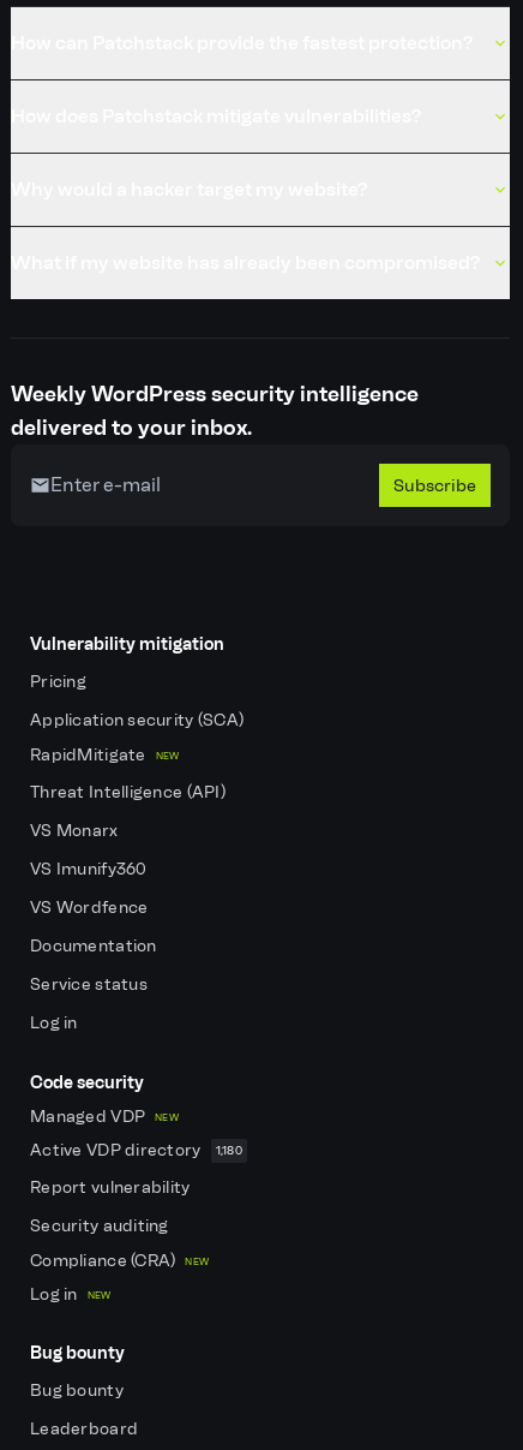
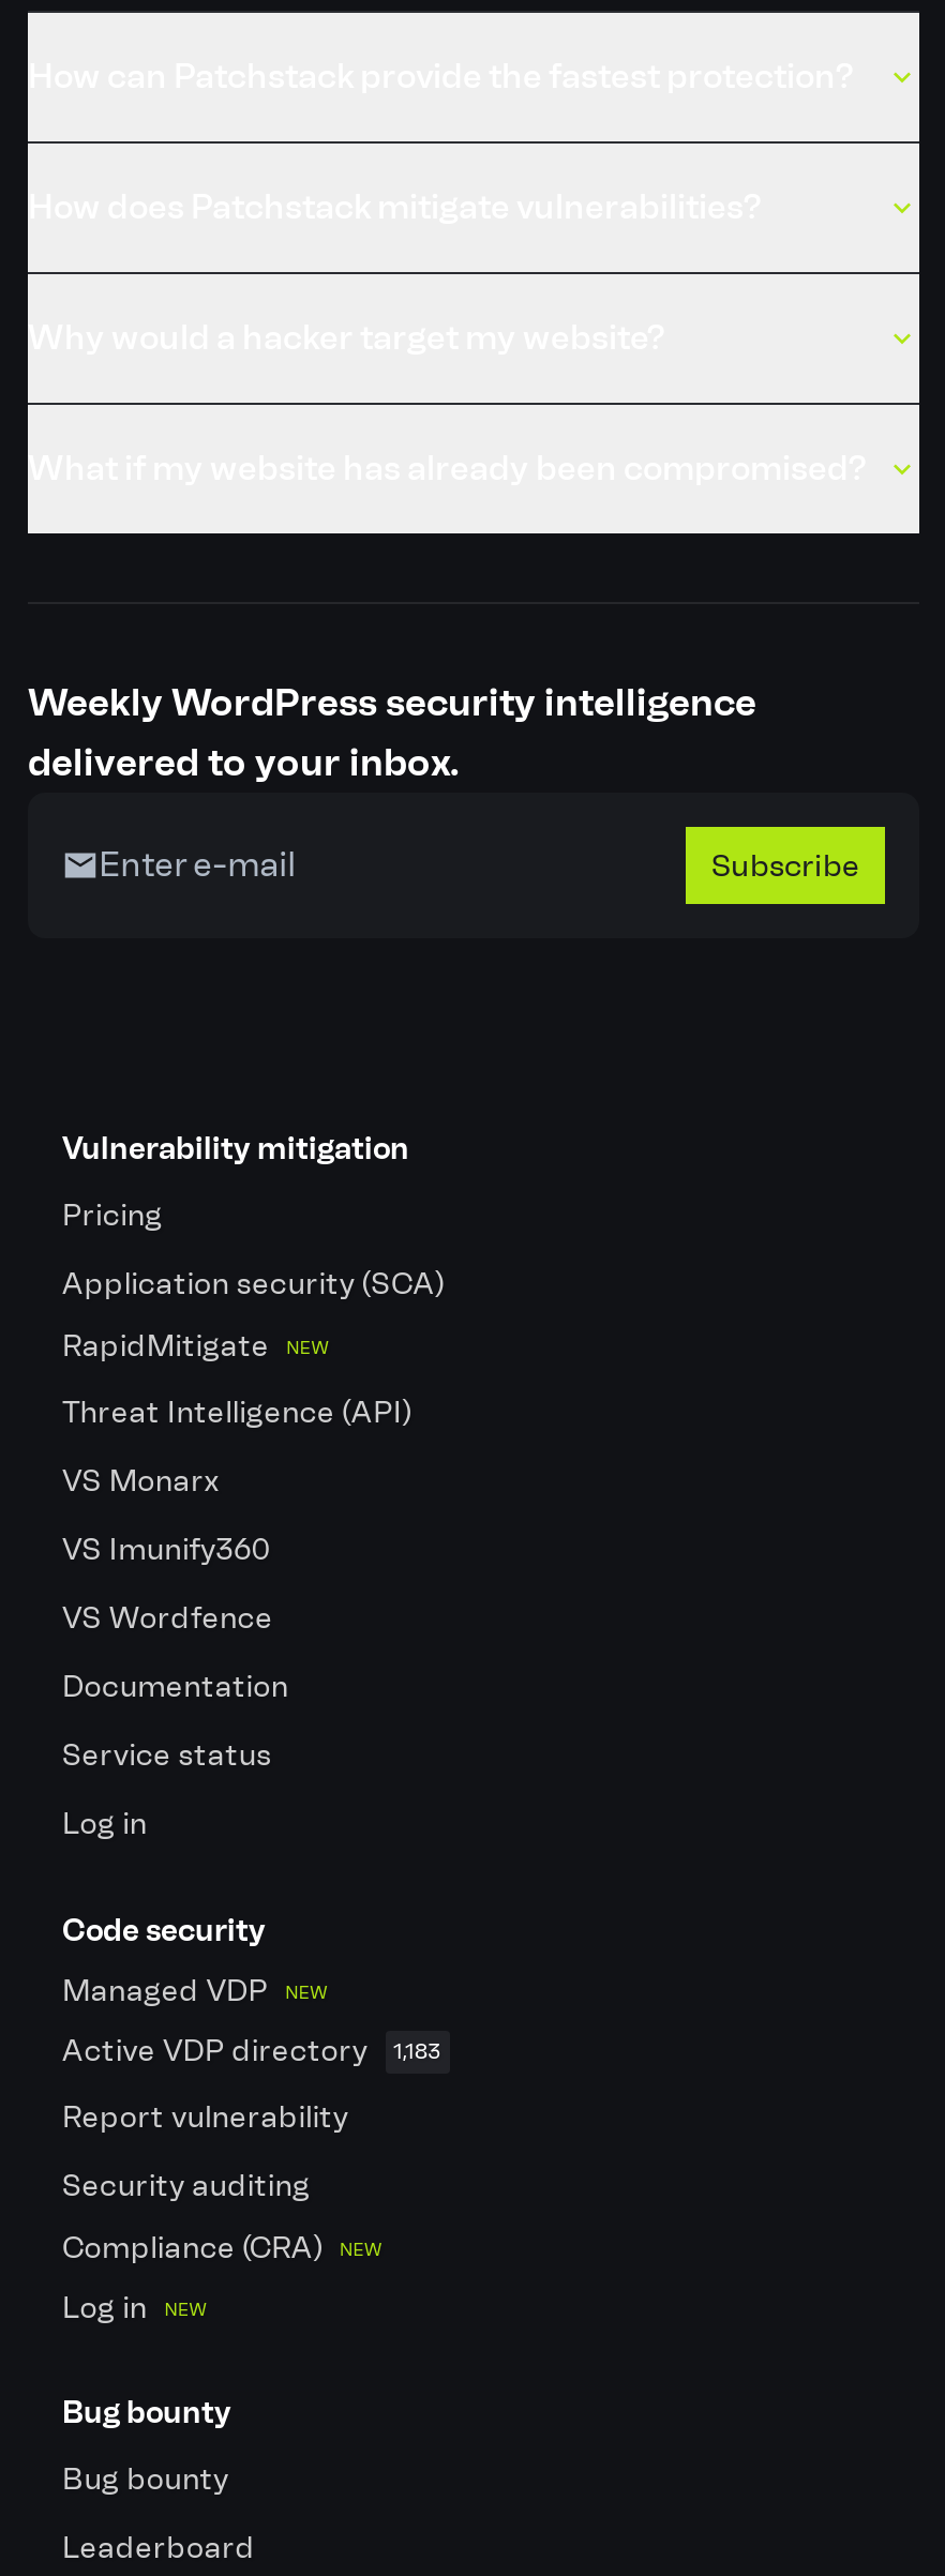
[30,1140,242,1160] Active VDP directory 1,180 -> [62,2033,441,2069] Active VDP directory 1,183

